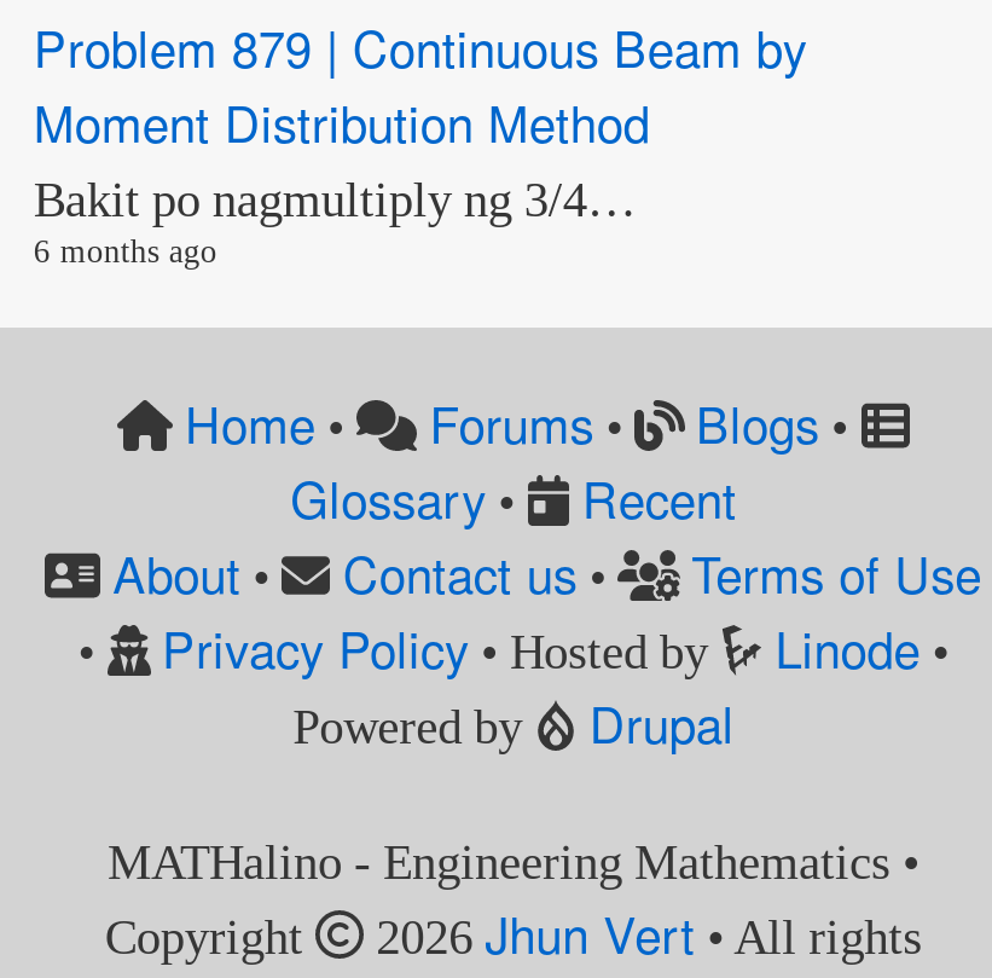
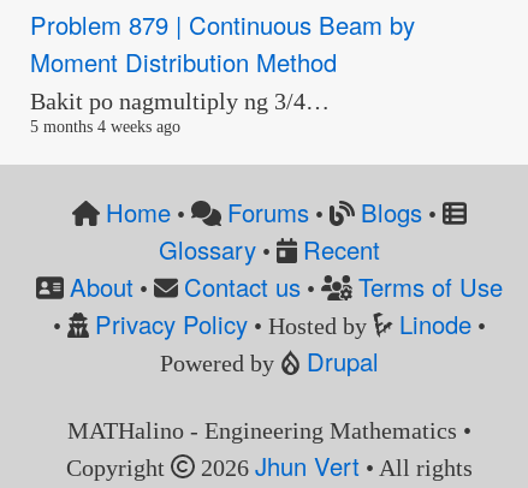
[33,232,217,269] 6 months ago -> [30,117,181,135] 5 months 4 weeks ago

